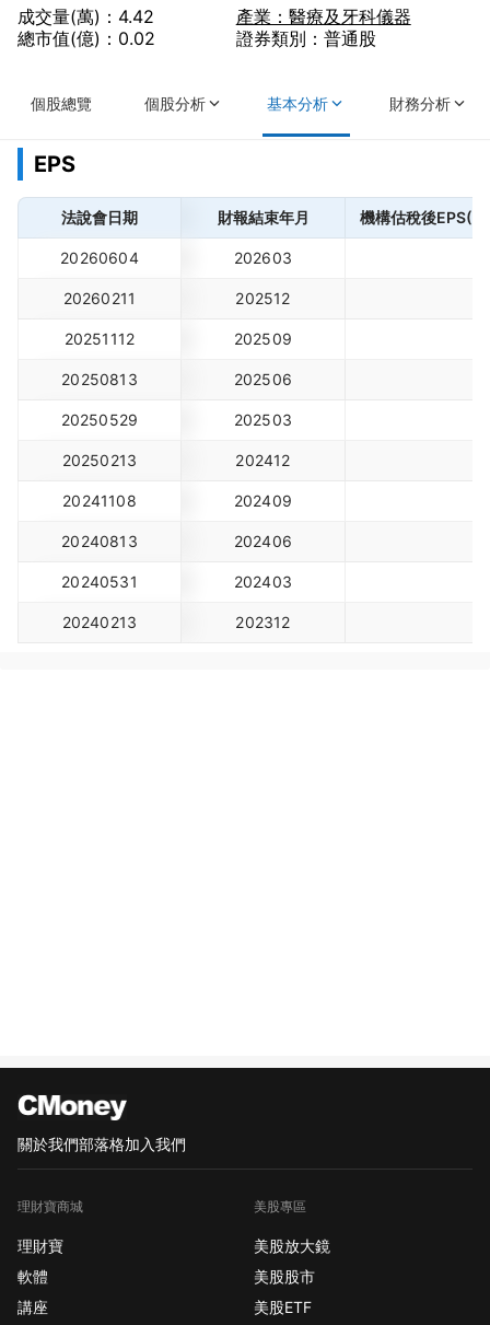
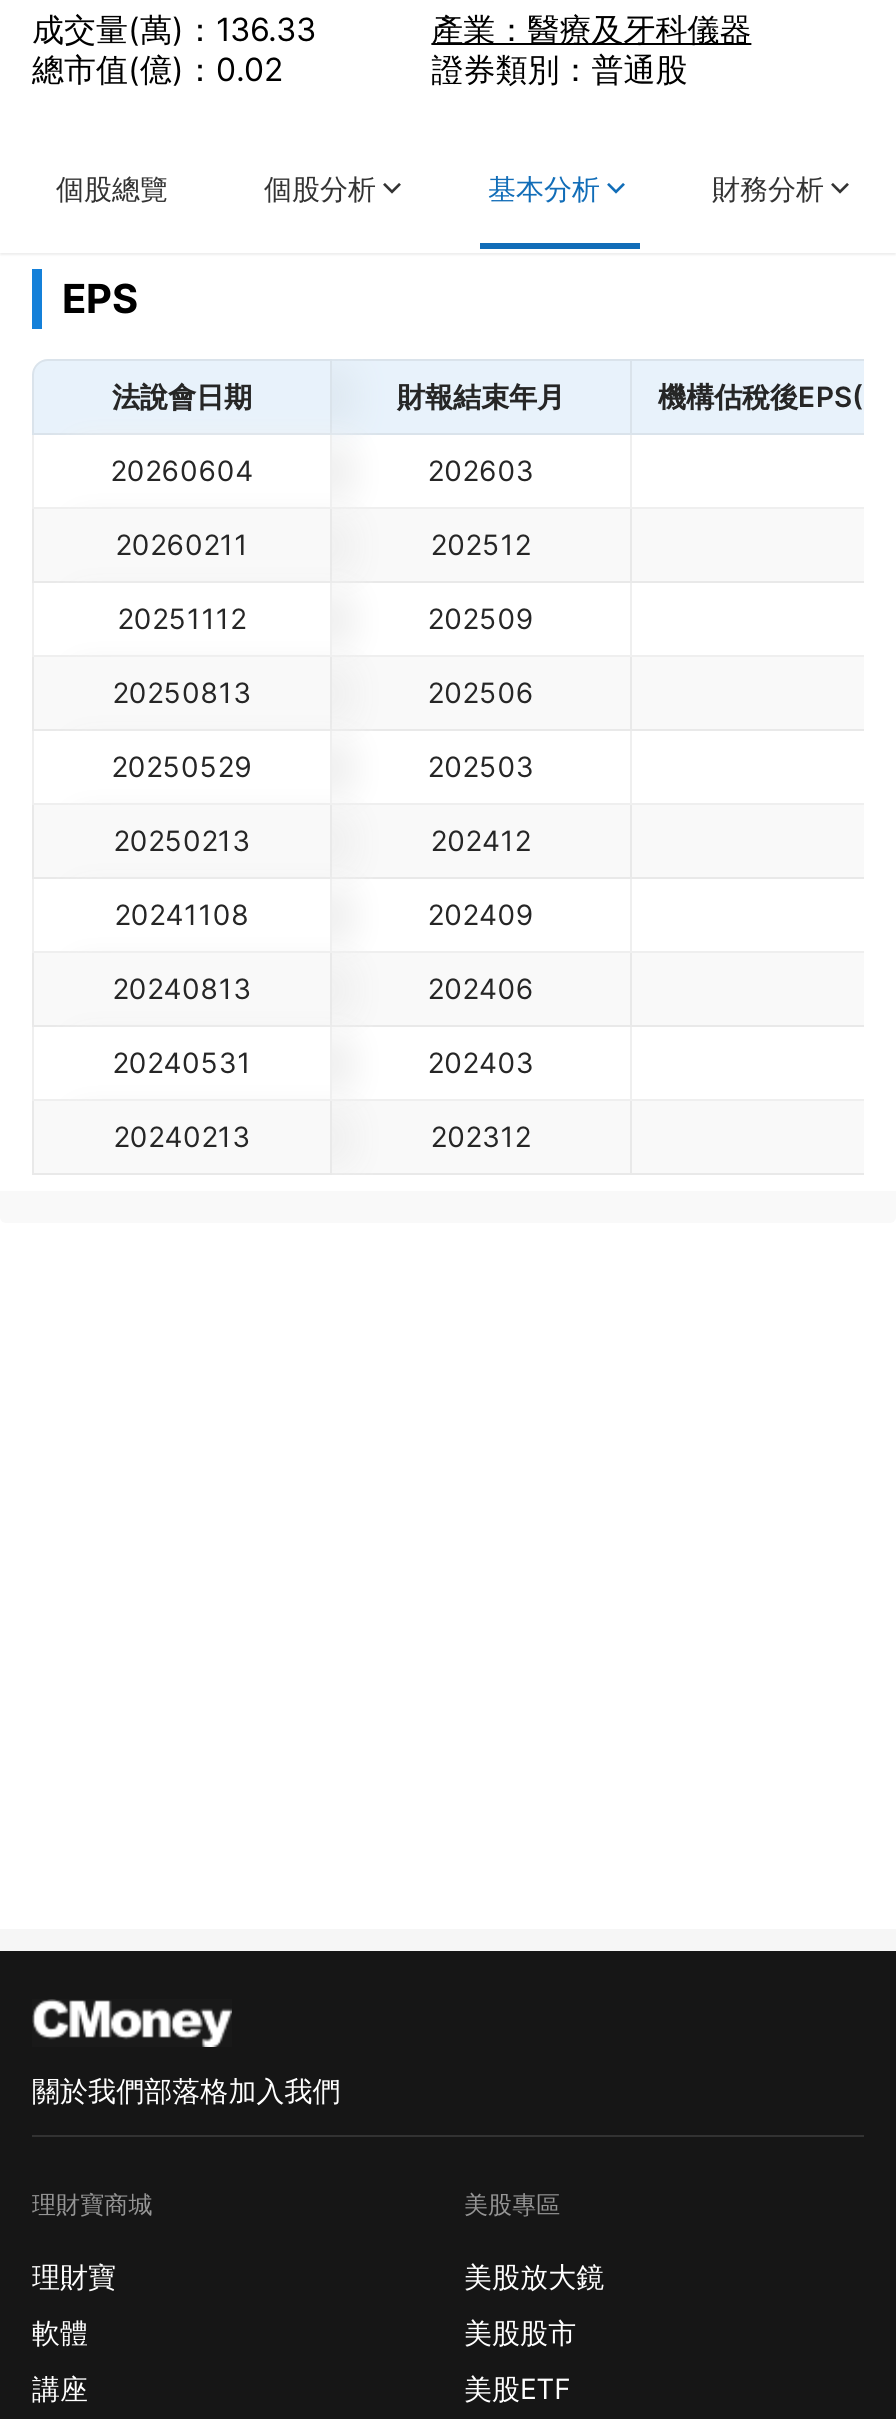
[17,5,154,27] 成交量(萬)：4.42 -> [32,9,316,49] 成交量(萬)：136.33

